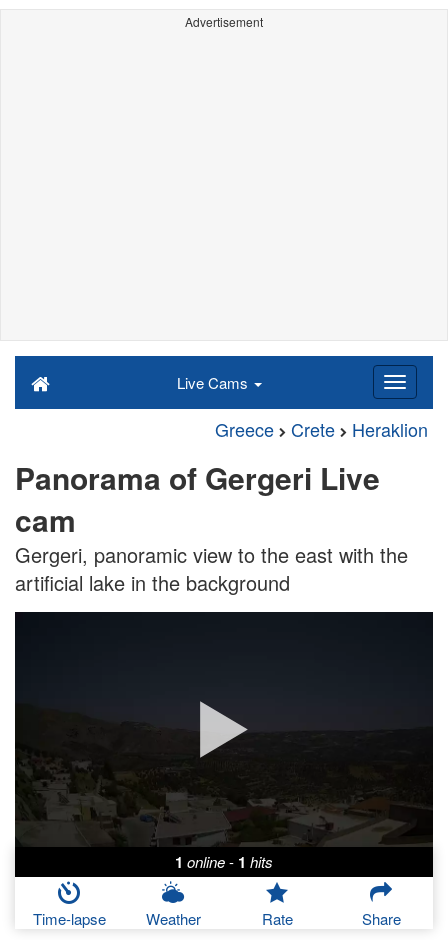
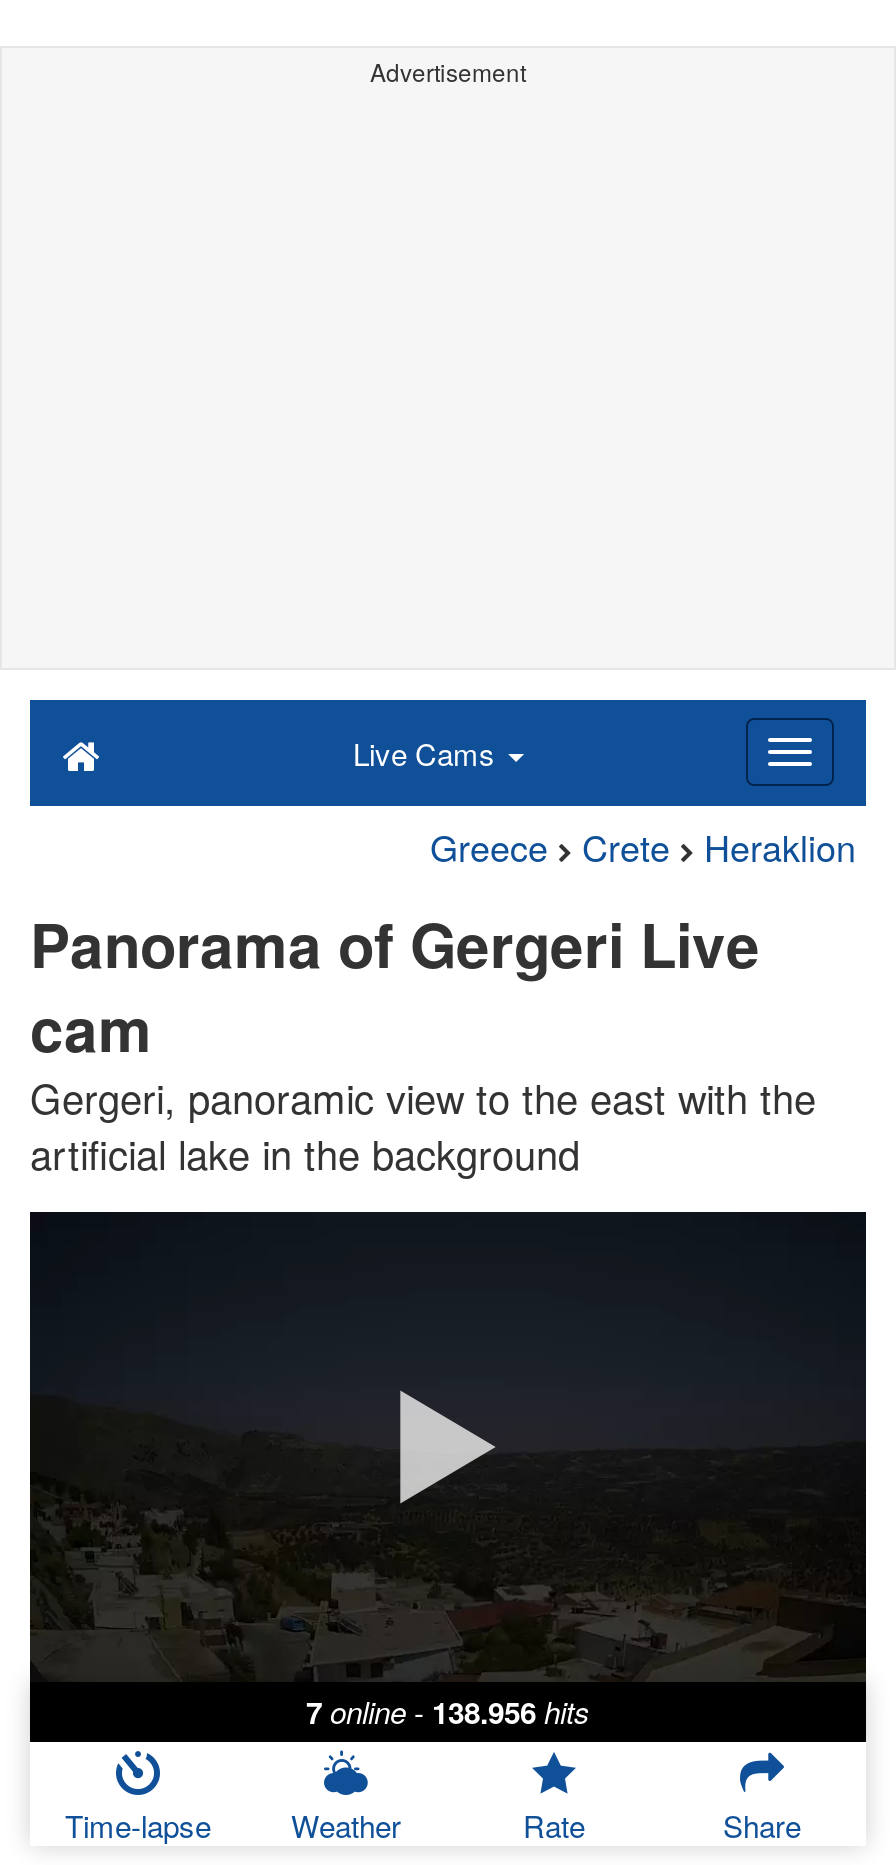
[175,851,273,873] 1 online - 1 hits -> [306,1690,590,1734] 7 online - 138.956 hits

